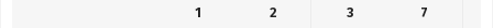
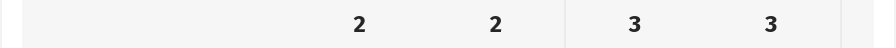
[195,5,202,20] 1 -> [354,10,368,38] 2
[421,5,428,20] 7 -> [765,10,777,38] 3

